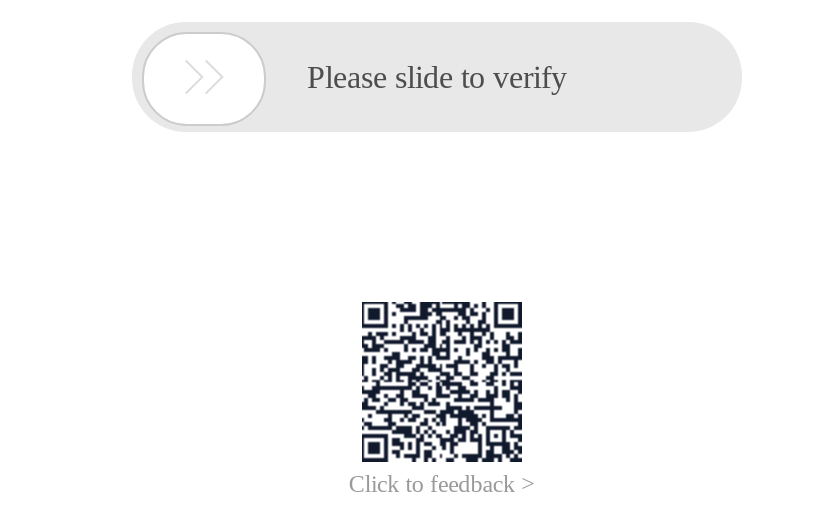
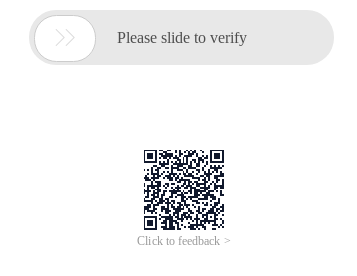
[360,300,524,464] [image] -> [143,149,225,231] [image]

